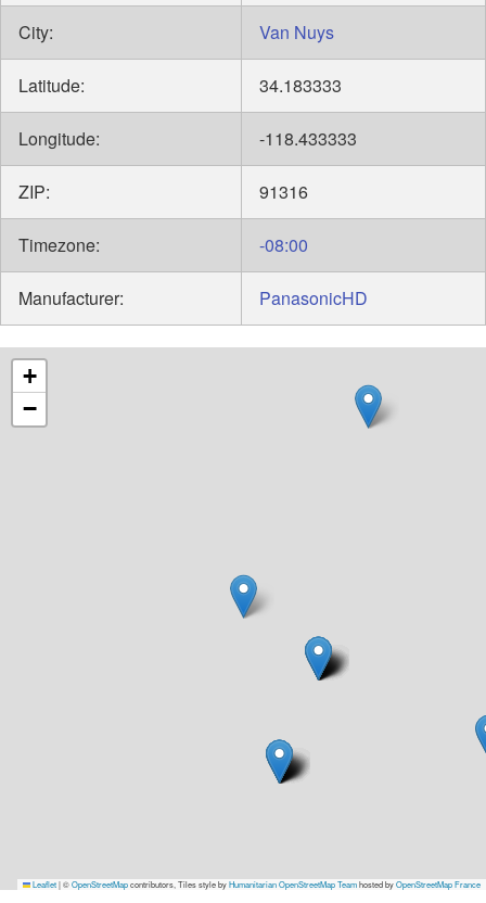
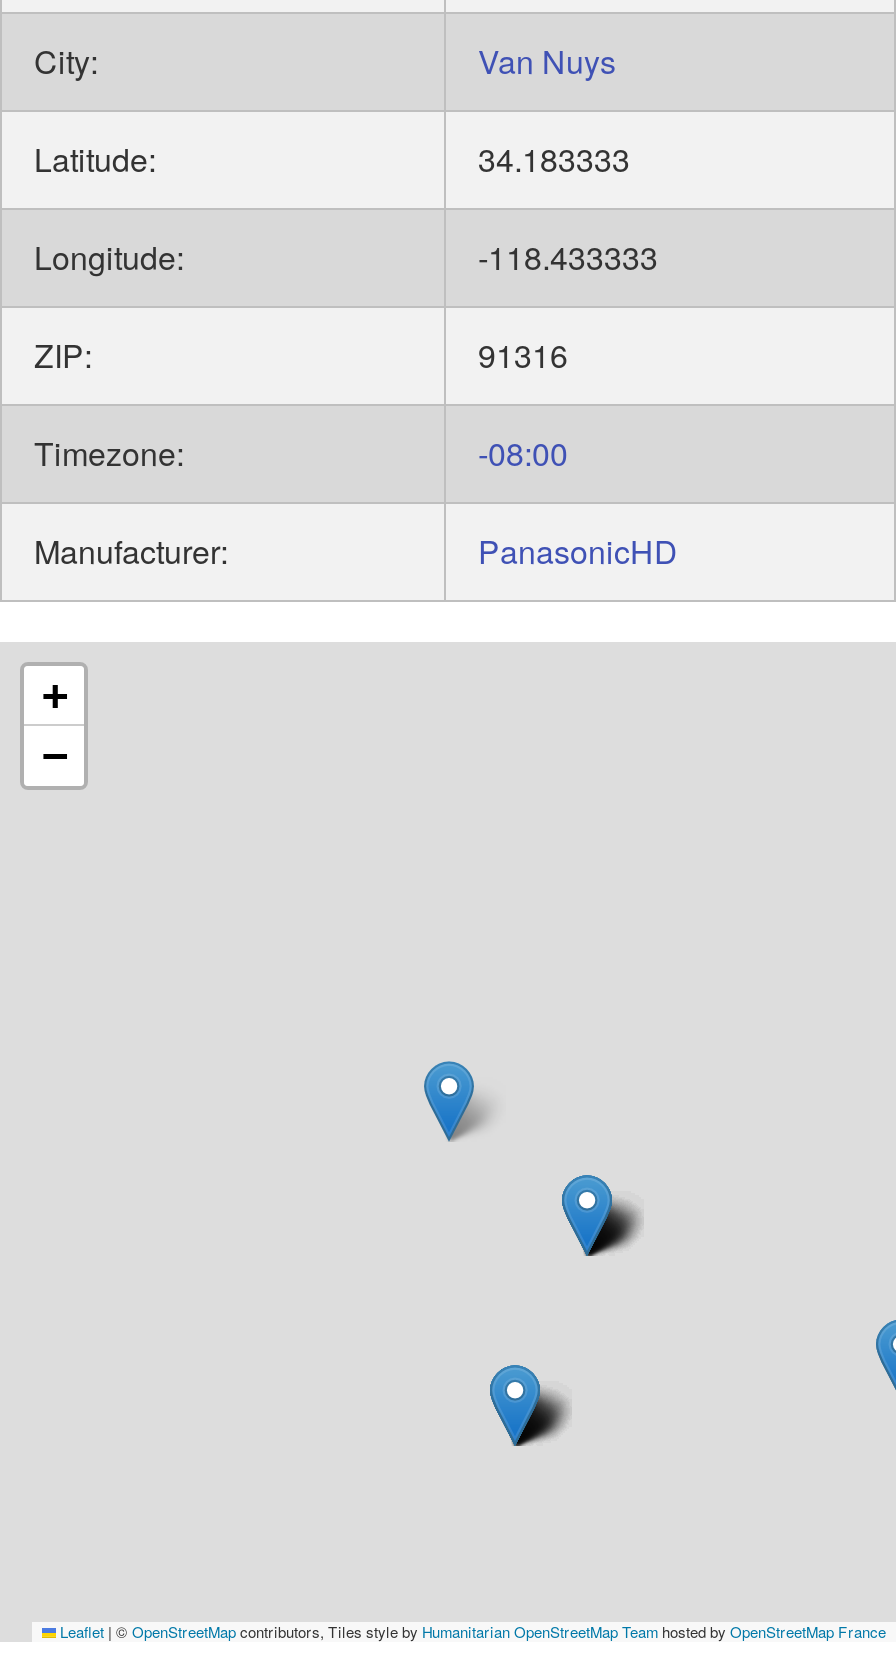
[354,383,393,430] [image] -> none

